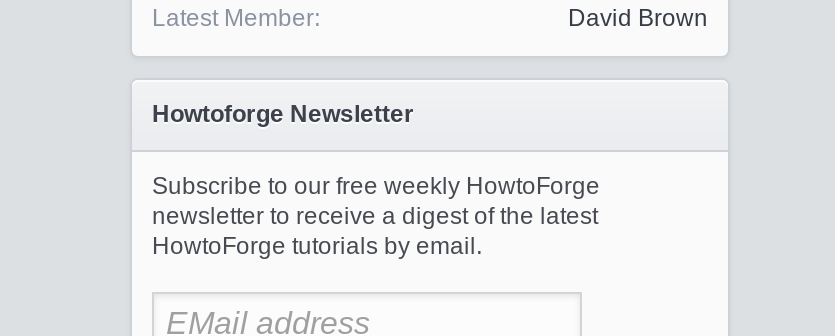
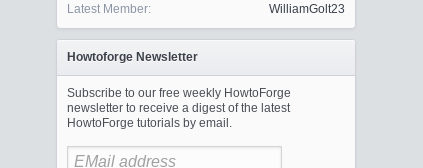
[568,4,708,32] David Brown -> [269,2,345,16] WilliamGolt23

